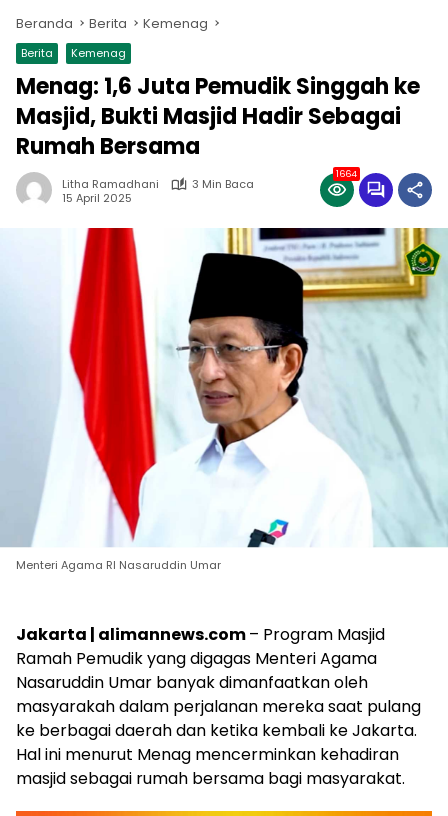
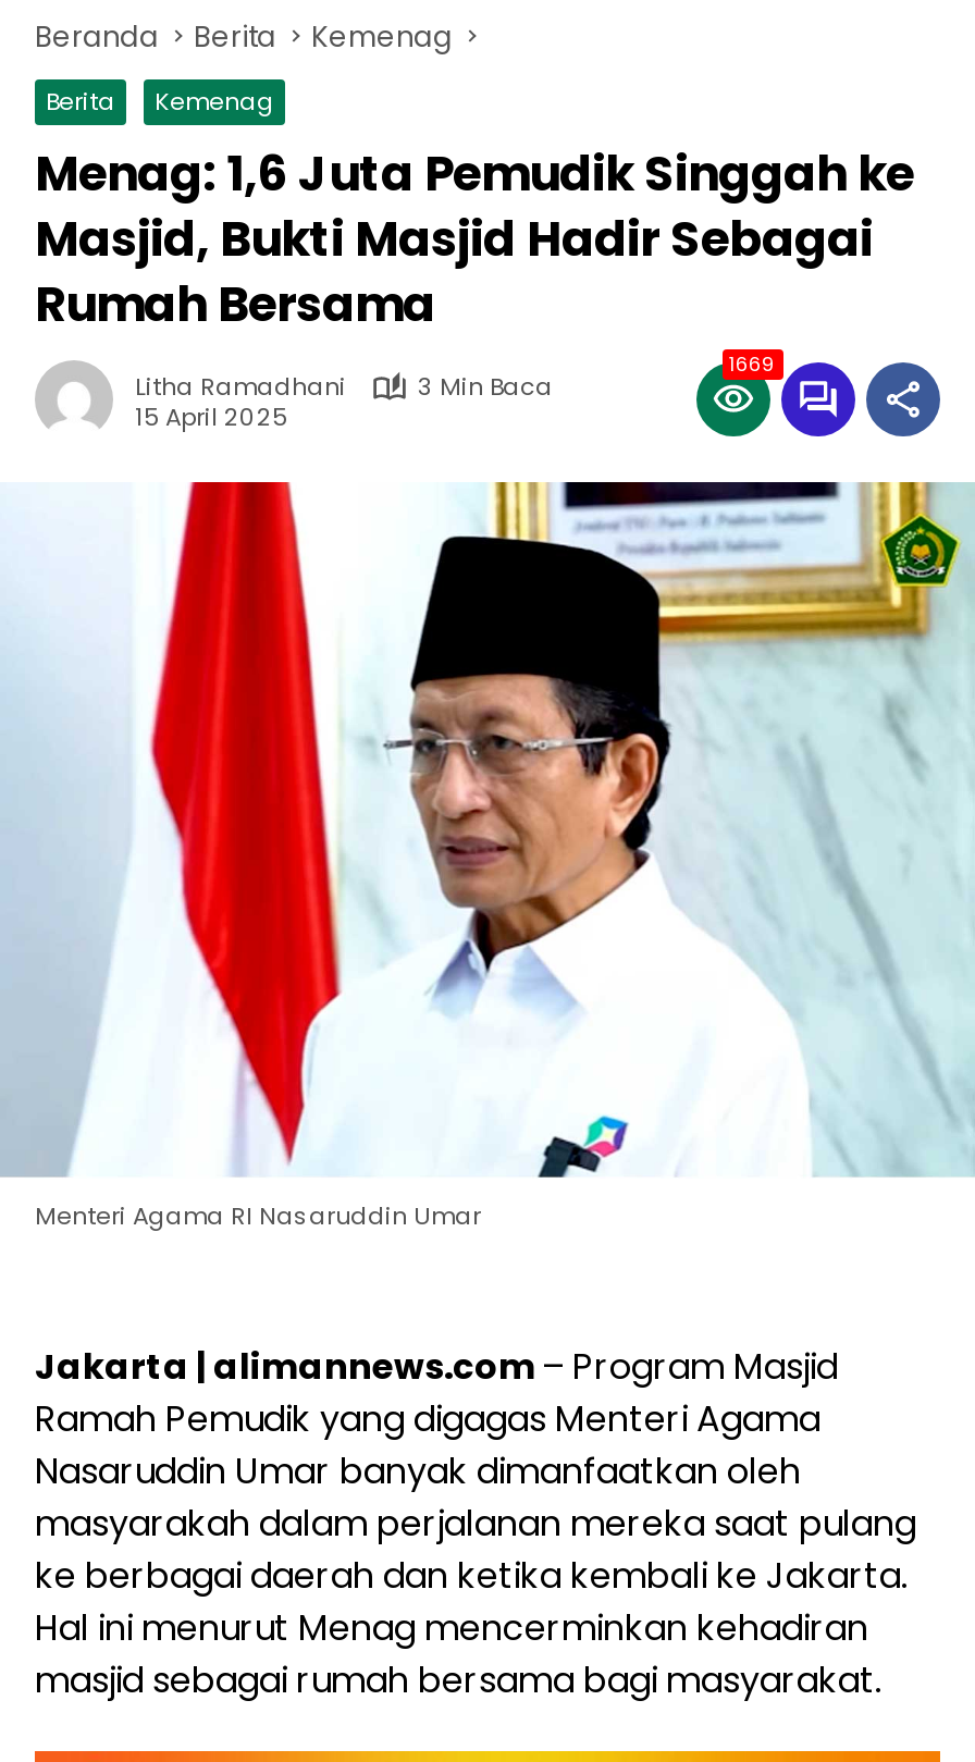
[336,168,357,180] 1664 -> [729,352,777,378] 1669

